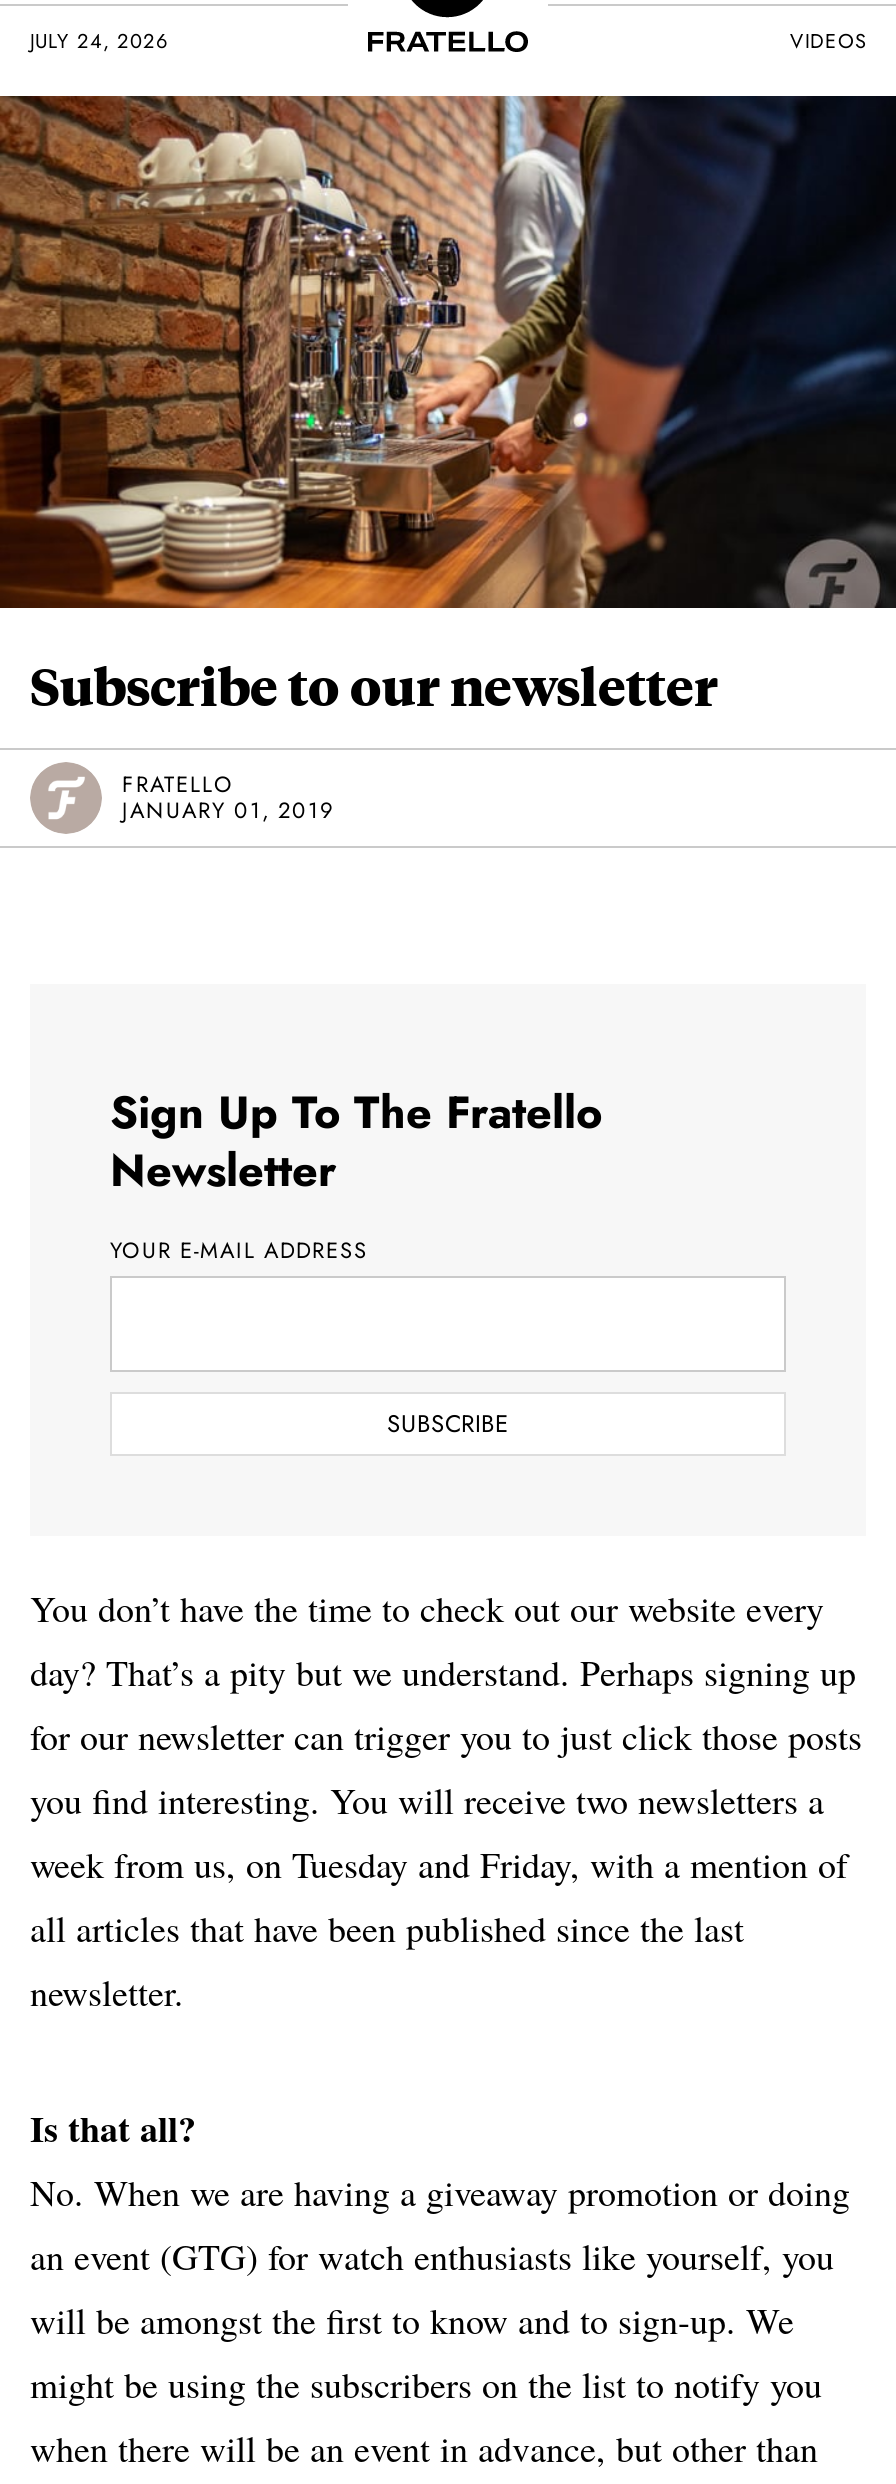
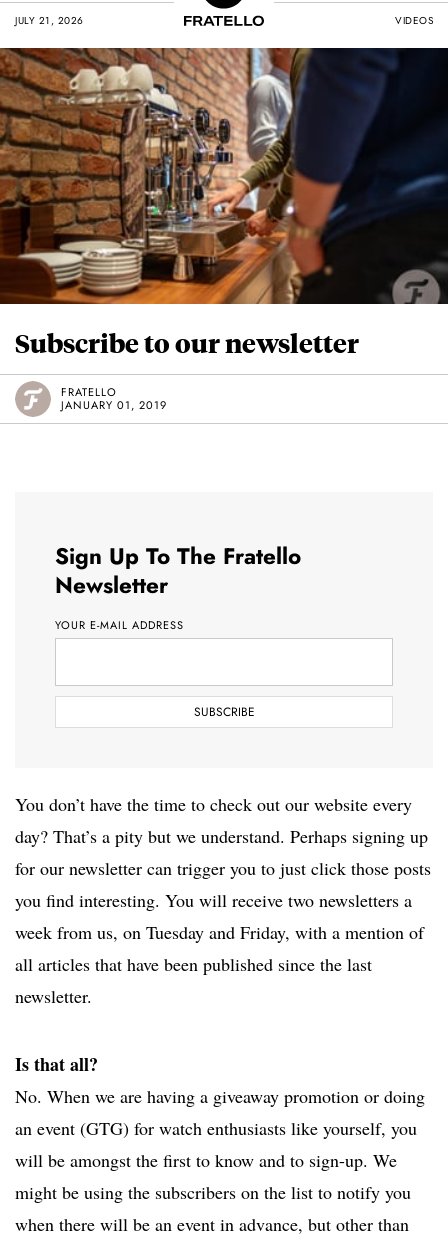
[30,26,169,56] JULY 24, 2026 -> [15,13,83,28] JULY 21, 2026

